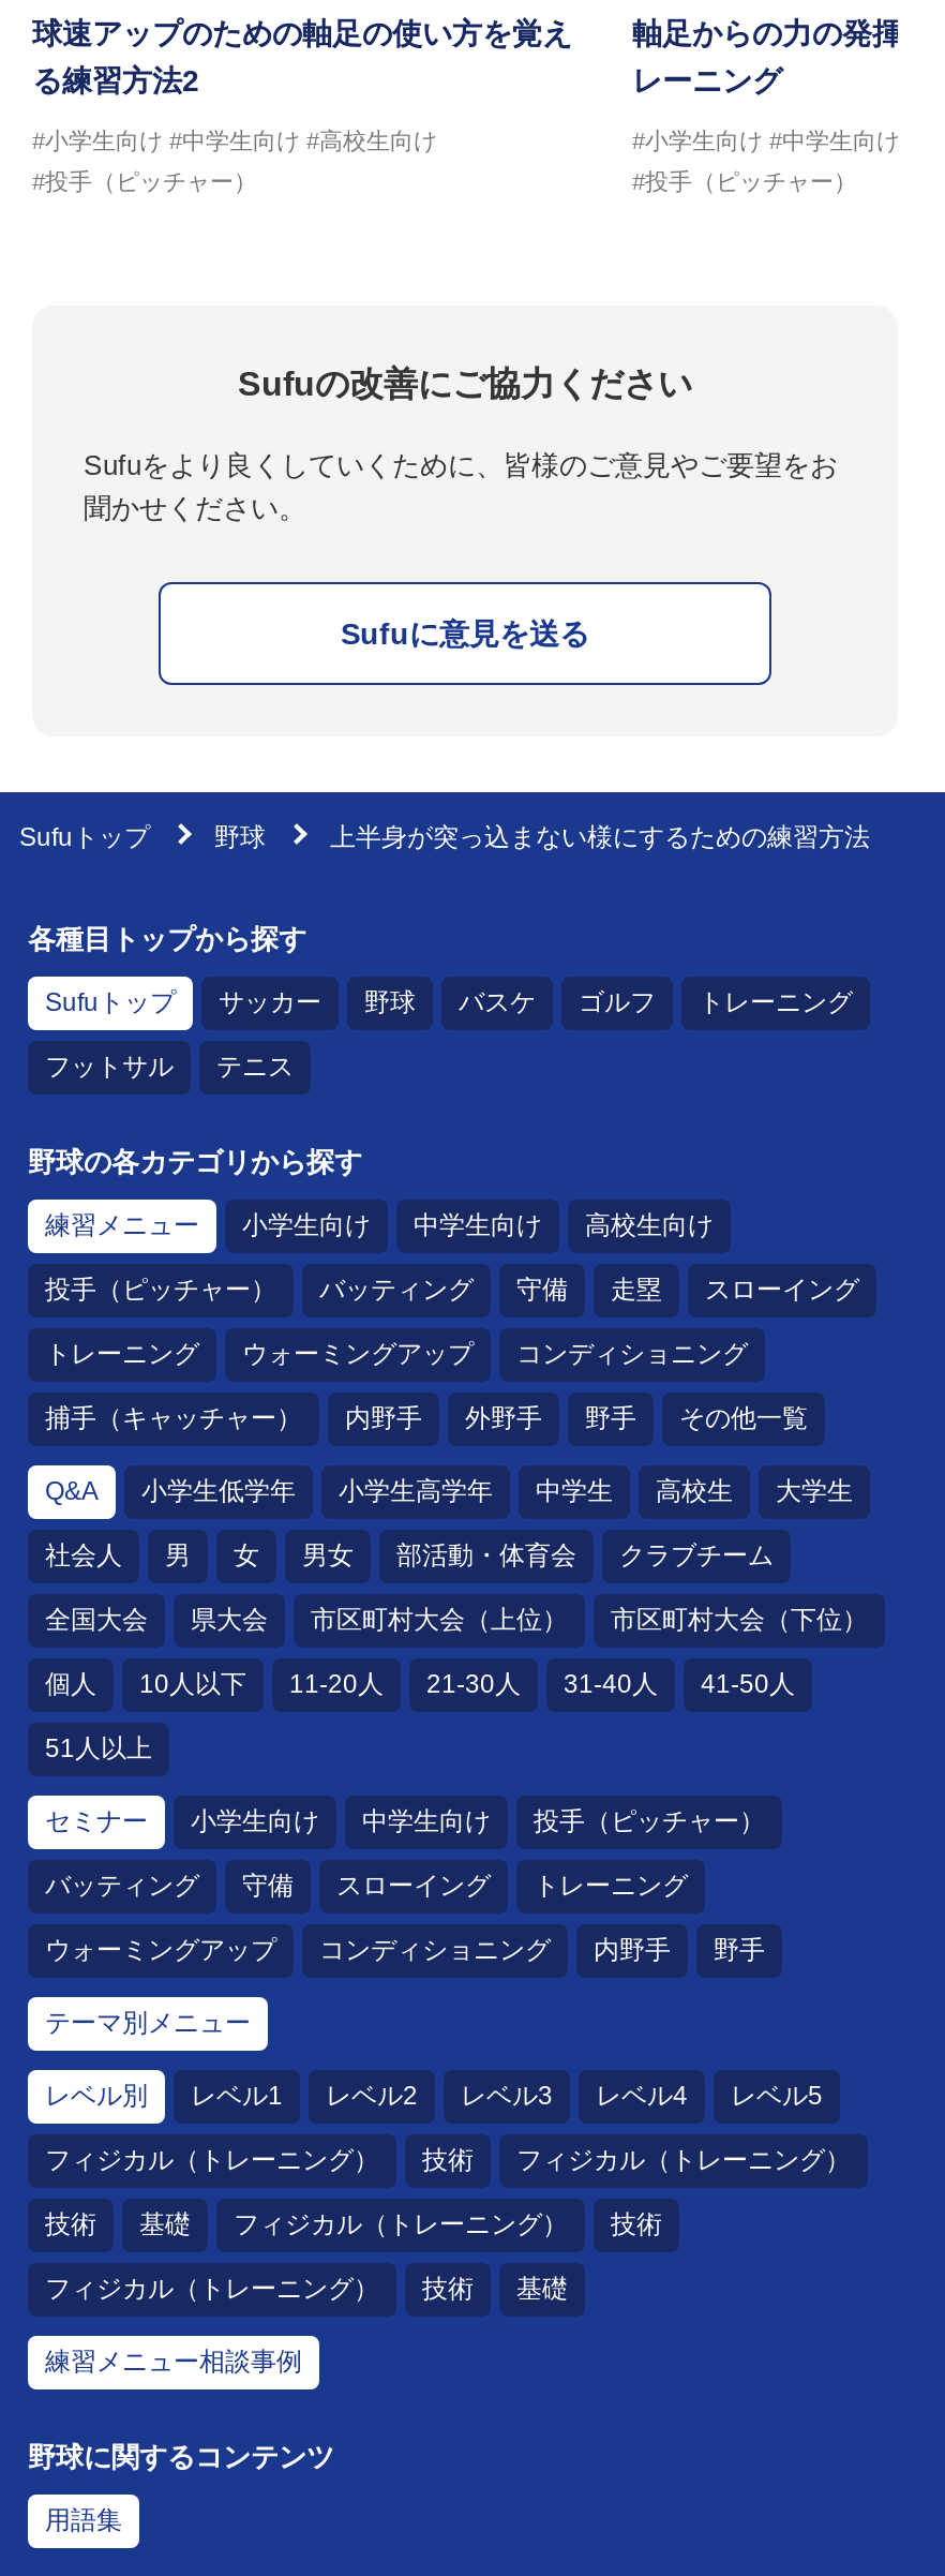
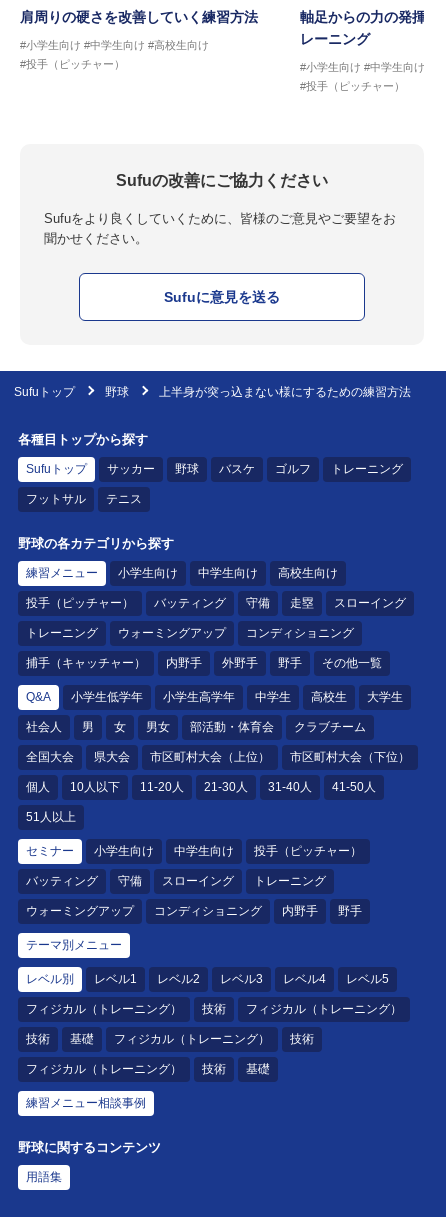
[32,16,572,98] 球速アップのための軸足の使い方を覚え | る練習方法2 -> [20,9,258,25] 肩周りの硬さを改善していく練習方法
moved [32,128,437,194] -> [20,39,209,70]: #小学生向け #中学生向け #高校生向け | #投手（ピッチャー）

